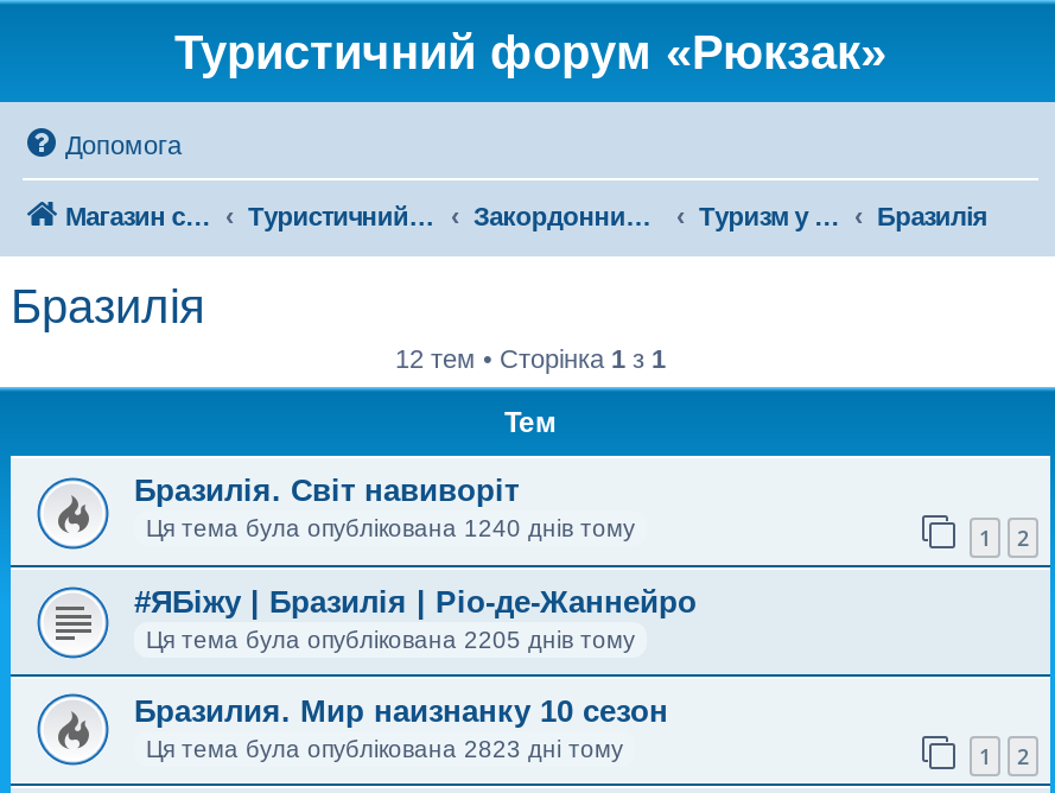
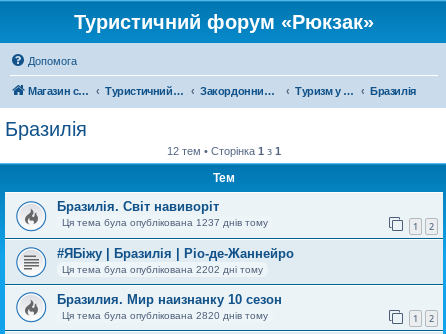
[146,515,635,541] Ця тема була опублікована 1240 днів тому -> [62,217,268,228] Ця тема була опублікована 1237 днів тому
[146,626,635,652] Ця тема була опублікована 2205 днів тому -> [62,264,263,275] Ця тема була опублікована 2202 дні тому
[146,735,623,761] Ця тема була опублікована 2823 дні тому -> [62,310,268,321] Ця тема була опублікована 2820 днів тому

